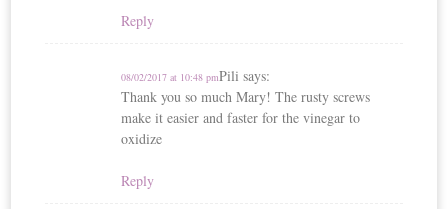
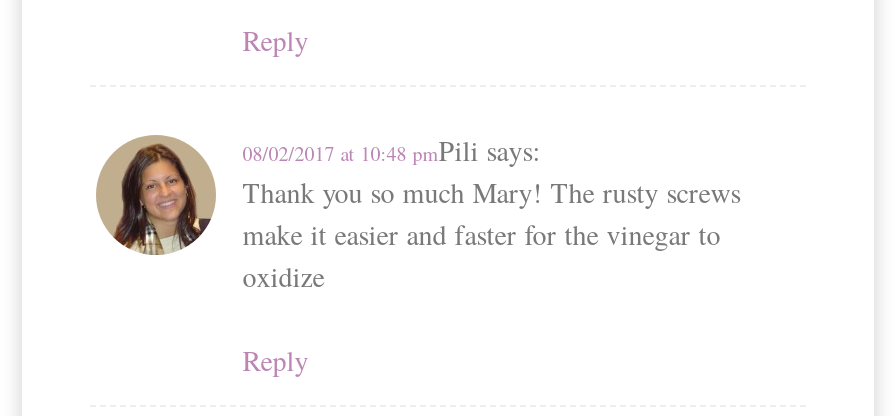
none -> [94,134,218,258] [image]

